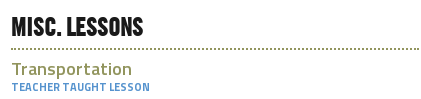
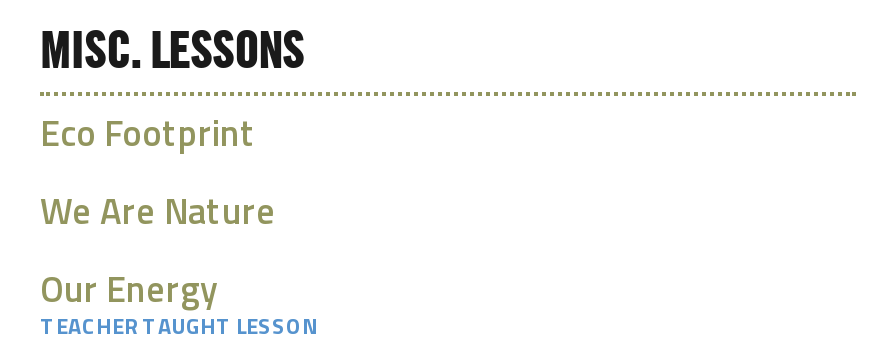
[11,55,132,82] Transportation -> [40,107,276,317] Eco Footprint | We Are Nature | Our Energy

